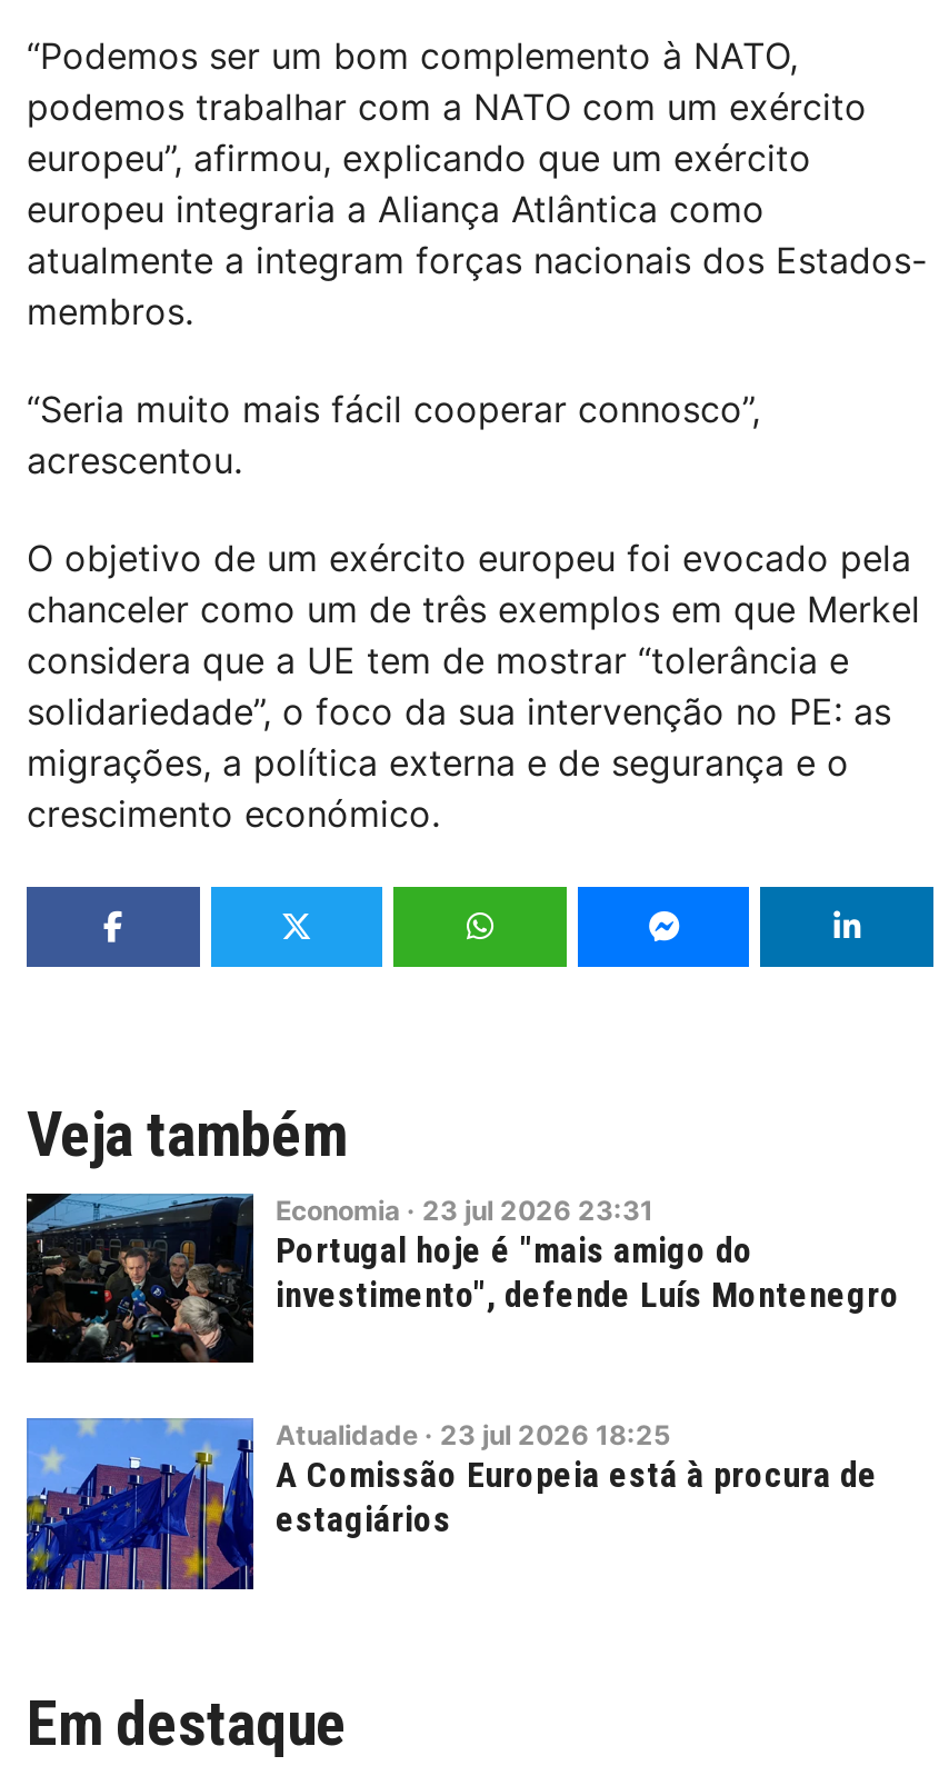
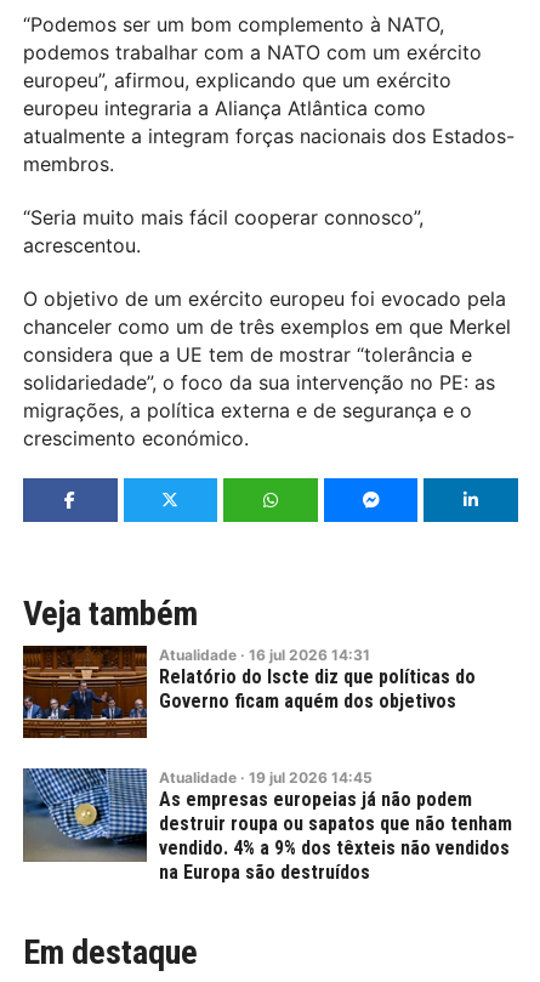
[24,1191,900,1365] [image] | Economia · 23 jul 2026 23:31 | Portugal hoje é "mais amigo do | investimento", defende Luís Montenegro -> [22,645,476,739] [image] | Atualidade · 16 jul 2026 14:31 | Relatório do Iscte diz que políticas do | Governo ficam aquém dos objetivos
[24,1416,878,1589] [image] | Atualidade · 23 jul 2026 18:25 | A Comissão Europeia está à procura de | estagiários -> [22,768,512,884] [image] | Atualidade · 19 jul 2026 14:45 | As empresas europeias já não podem | destruir roupa ou sapatos que não tenham | vendido. 4% a 9% dos têxteis não vendidos | na Europa são destruídos

